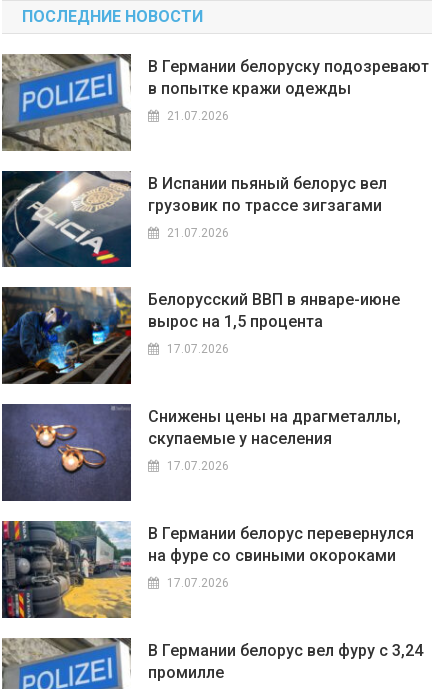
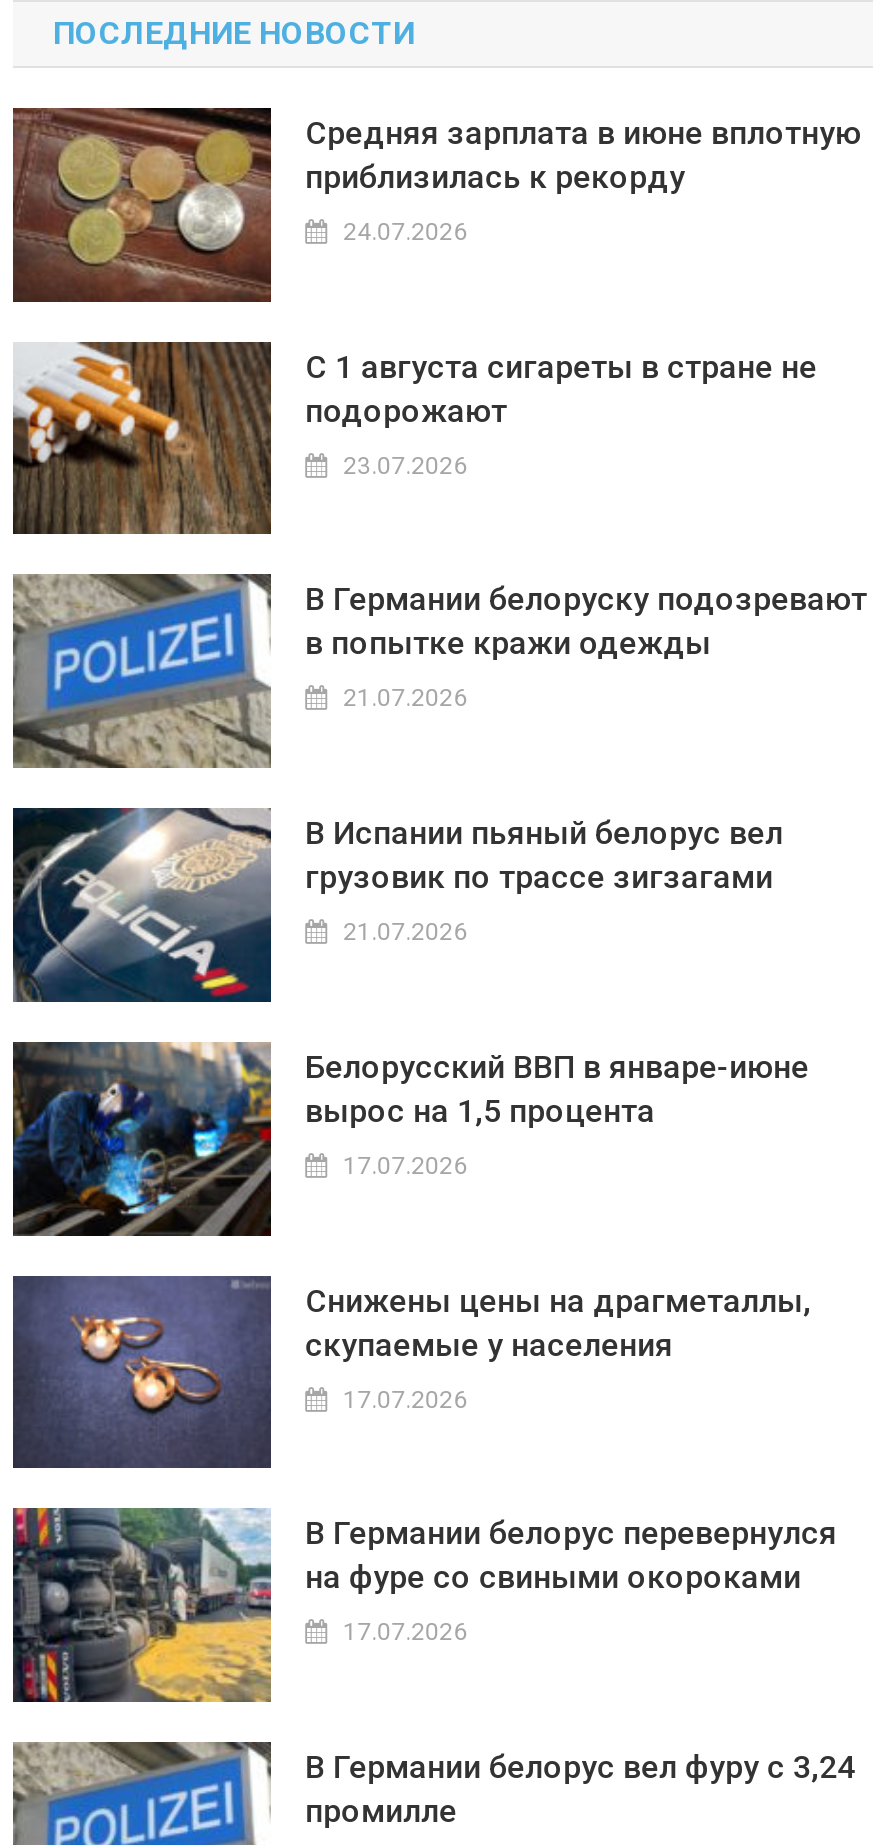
none -> [11,340,817,536] [image] | С 1 августа сигареты в стране не | подорожают | 23.07.2026
none -> [13,106,861,302] [image] | Средняя зарплата в июне вплотную | приблизилась к рекорду | 24.07.2026

